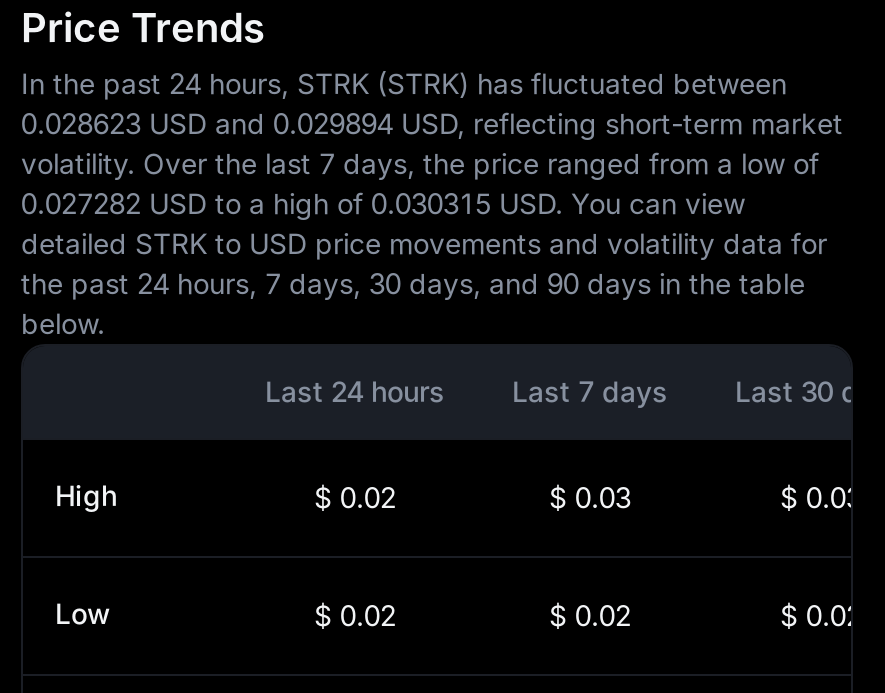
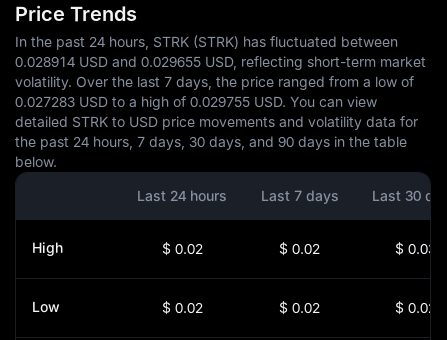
[21,107,843,141] 0.028623 USD and 0.029894 USD, reflecting short-term market -> [15,53,426,70] 0.028914 USD and 0.029655 USD, reflecting short-term market
[21,187,745,221] 0.027282 USD to a high of 0.030315 USD. You can view -> [15,93,377,110] 0.027283 USD to a high of 0.029755 USD. You can view
[549,481,631,515] $ 0.03 -> [279,240,320,257] $ 0.02

